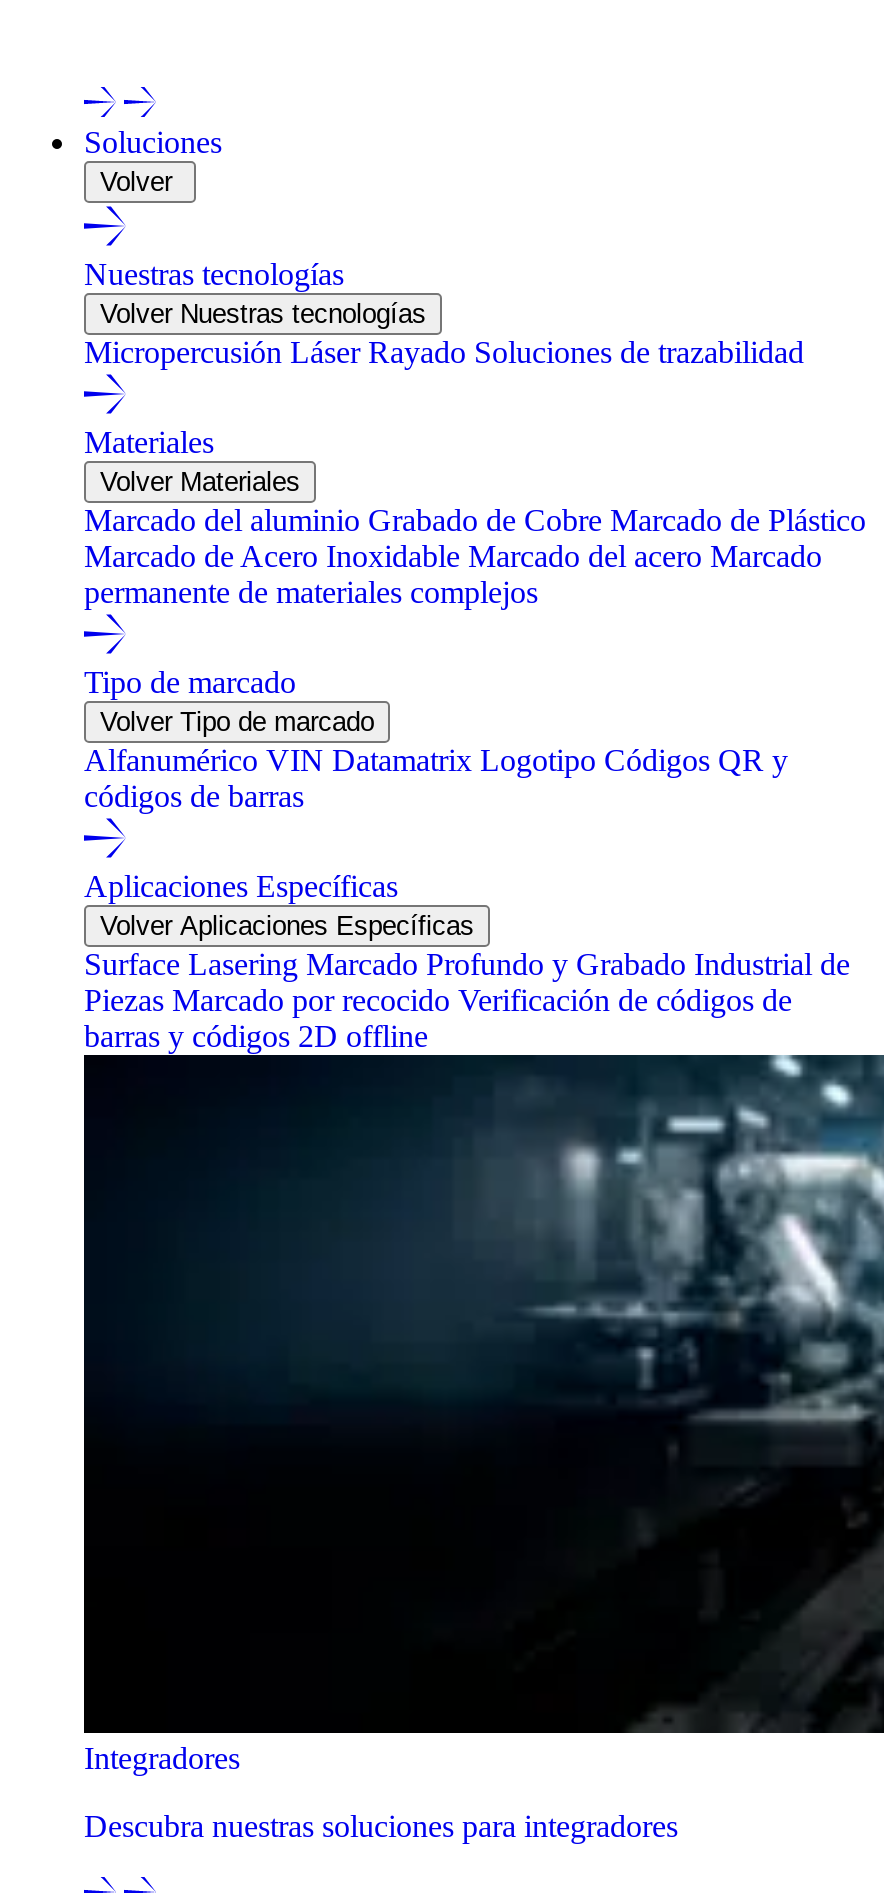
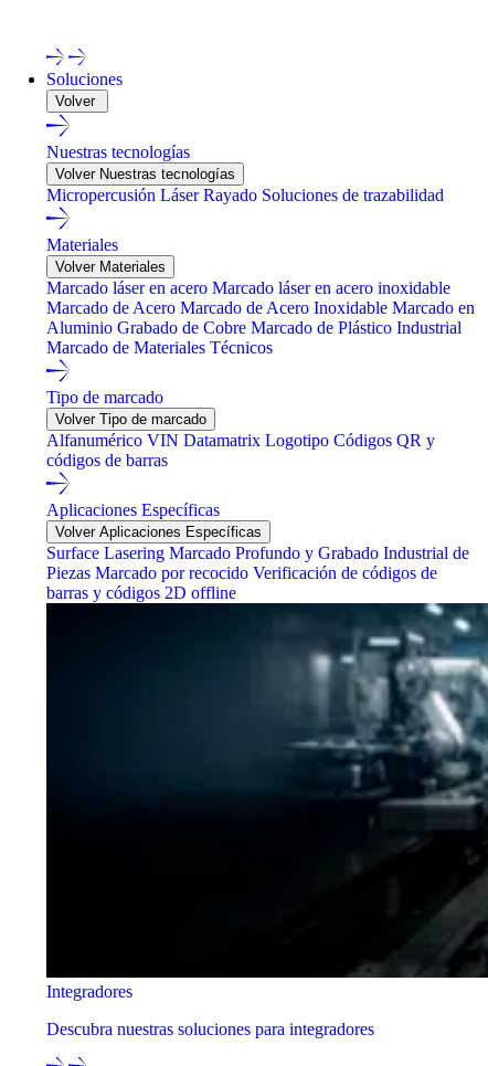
[84,502,866,608] Marcado del aluminio Grabado de Cobre Marcado de Plástico | Marcado de Acero Inoxidable Marcado del acero Marcado | permanente de materiales complejos -> [46,278,475,356] Marcado láser en acero Marcado láser en acero inoxidable | Marcado de Acero Marcado de Acero Inoxidable Marcado en | Aluminio Grabado de Cobre Marcado de Plástico Industrial | Marcado de Materiales Técnicos

